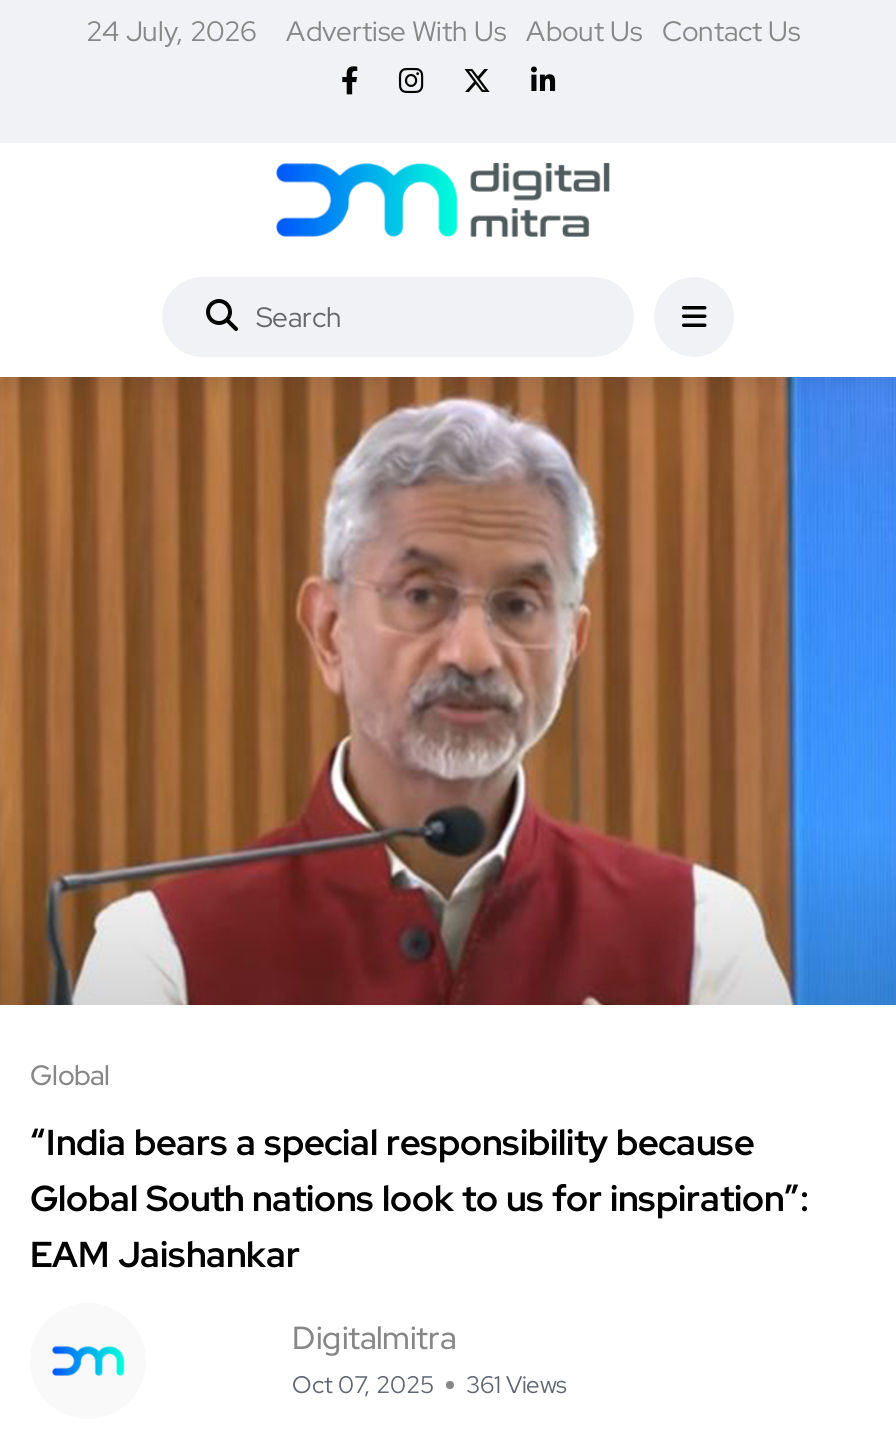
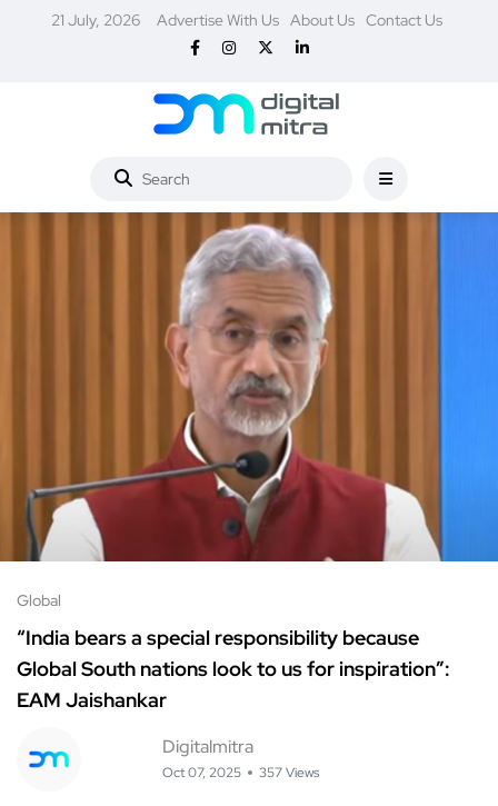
[86,13,800,49] 24 July, 2026 Advertise With Us About Us Contact Us -> [51,10,442,30] 21 July, 2026 Advertise With Us About Us Contact Us
[292,1369,566,1401] Oct 07, 2025 361 Views -> [162,764,319,782] Oct 07, 2025 357 Views

